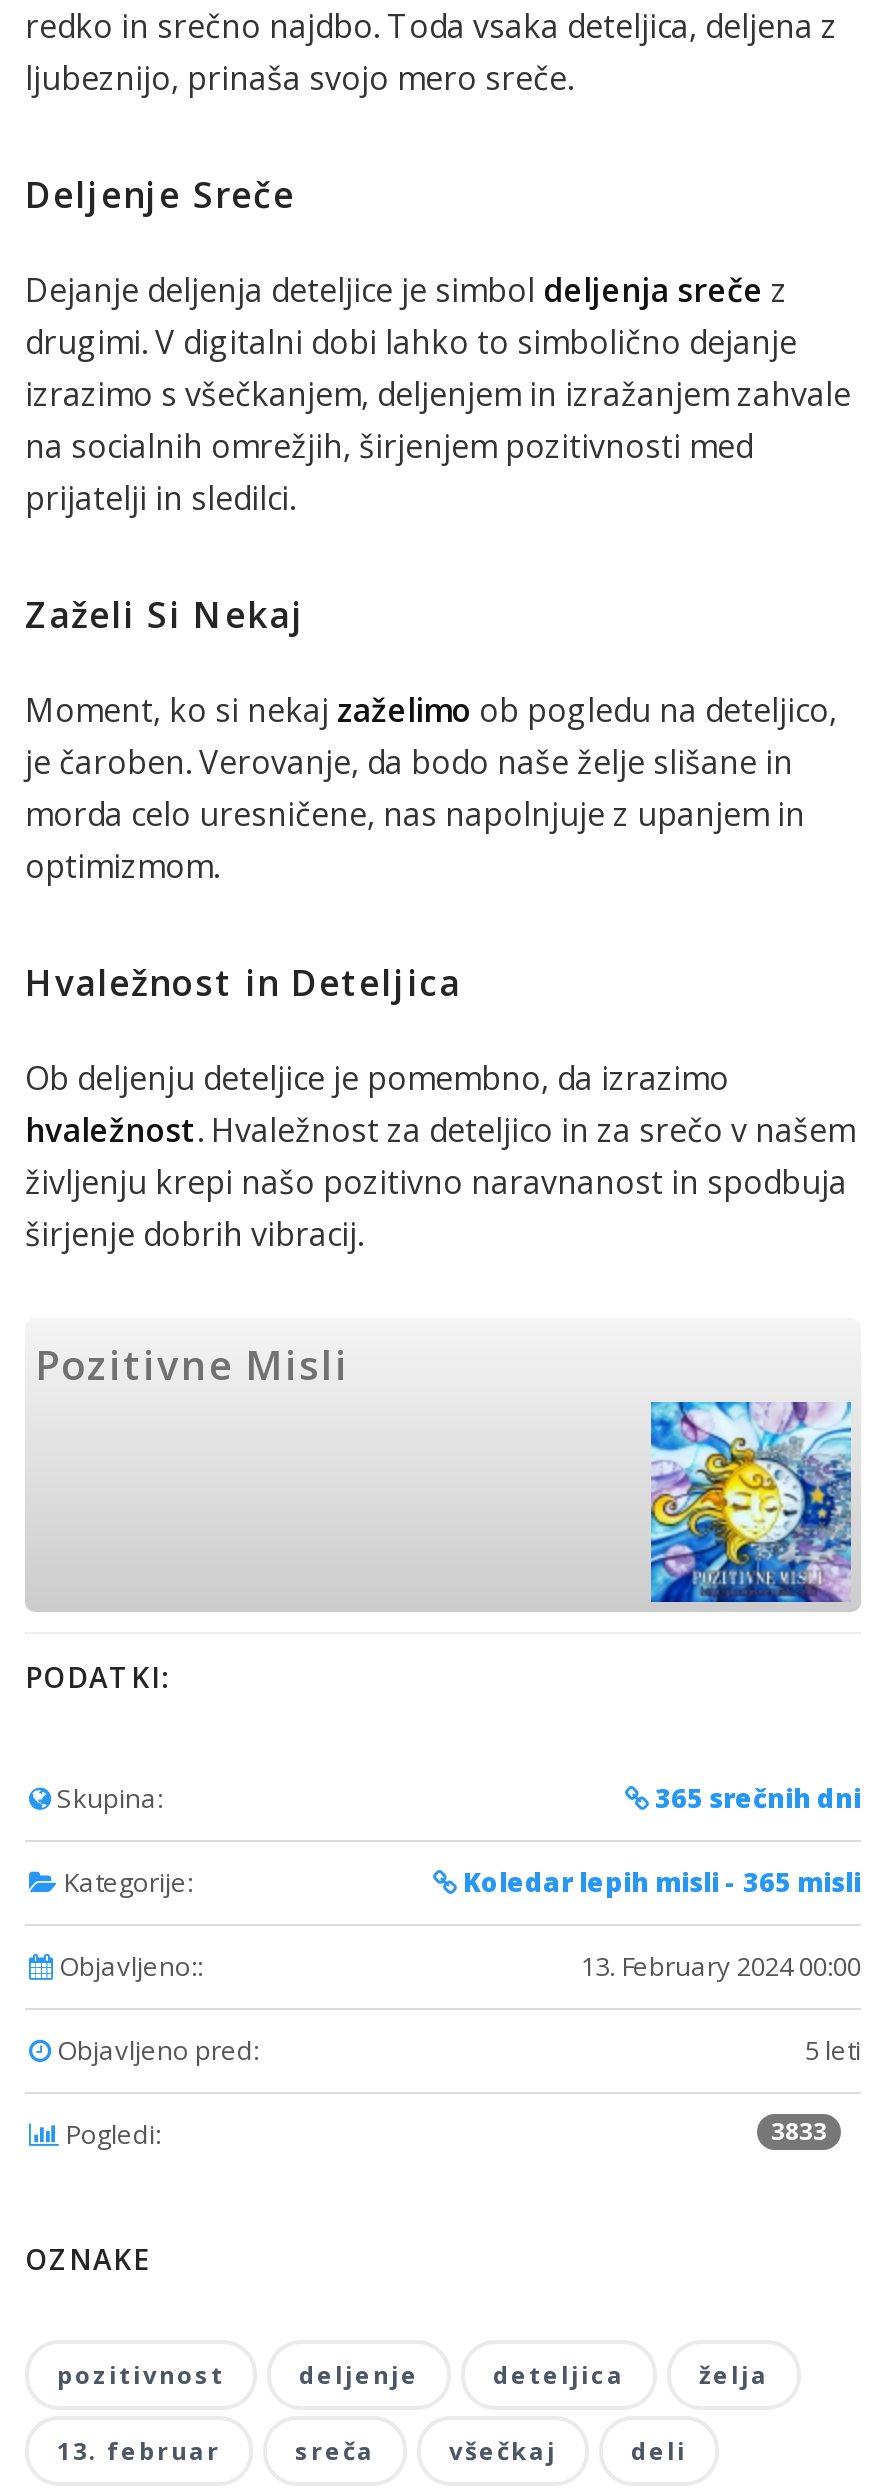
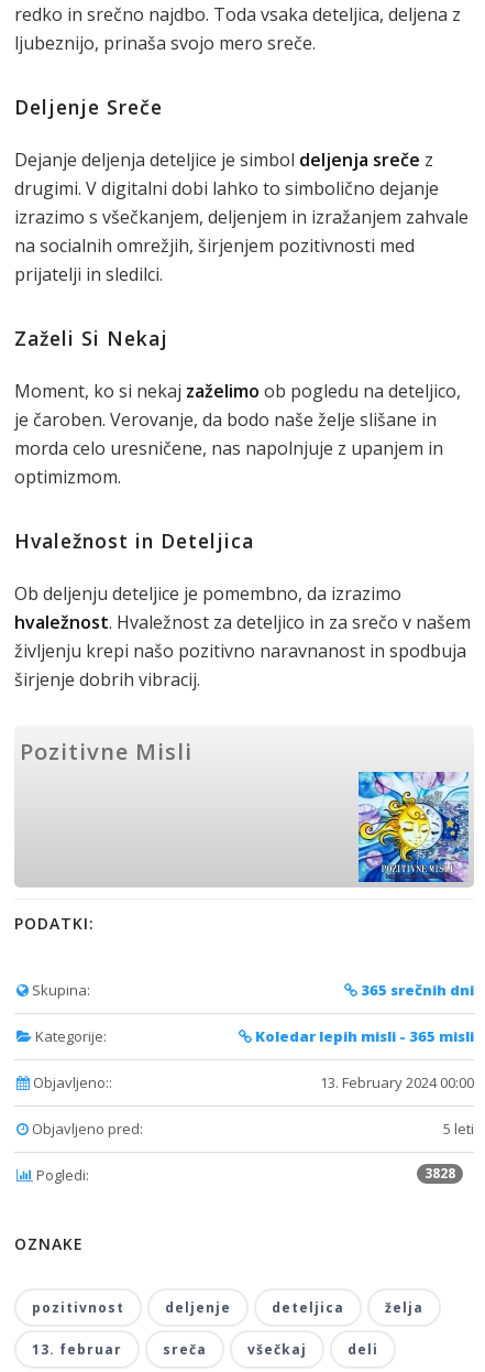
[771,2115,827,2149] 3833 -> [425,1164,455,1183] 3828

